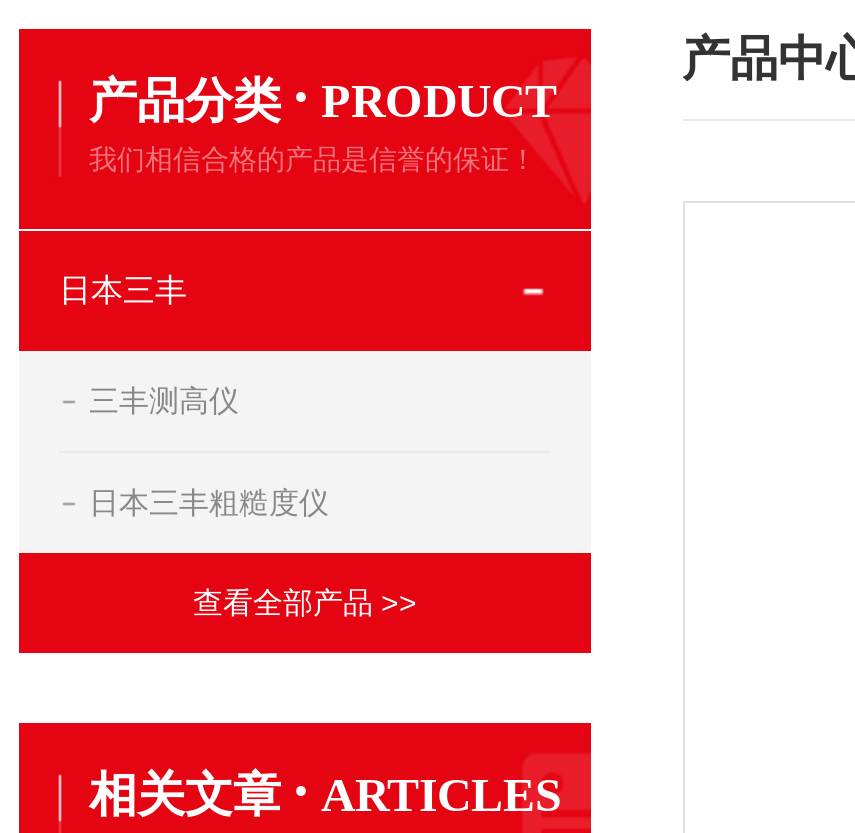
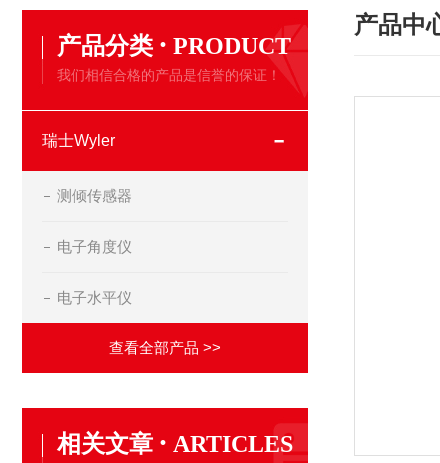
[59,273,329,519] 日本三丰 | 三丰测高仪 | 日本三丰粗糙度仪 -> [42,132,132,306] 瑞士Wyler | 测倾传感器 | 电子角度仪 | 电子水平仪

